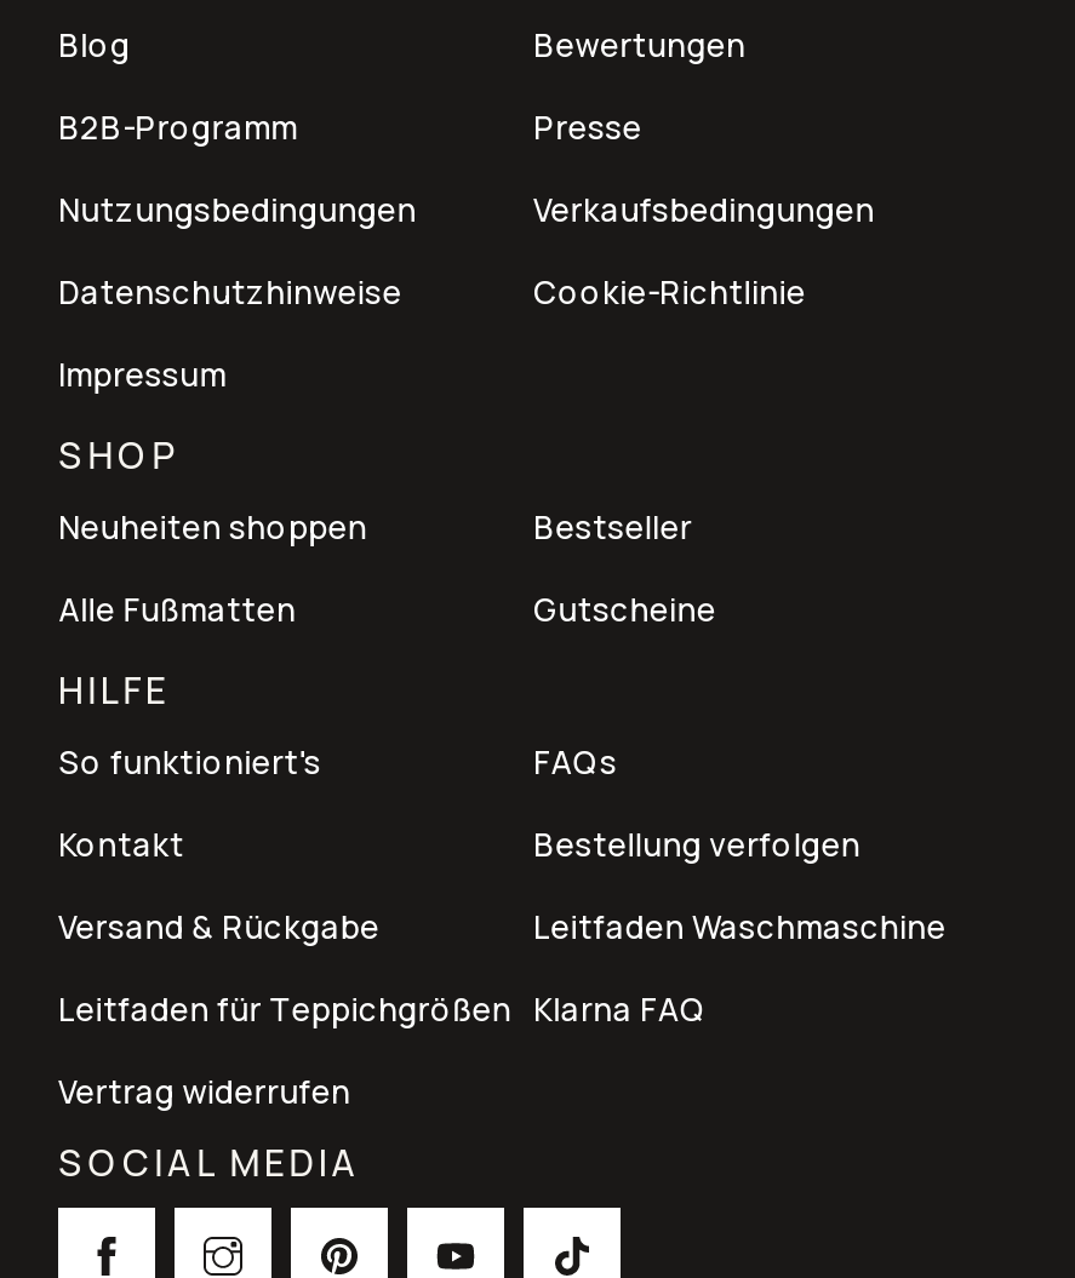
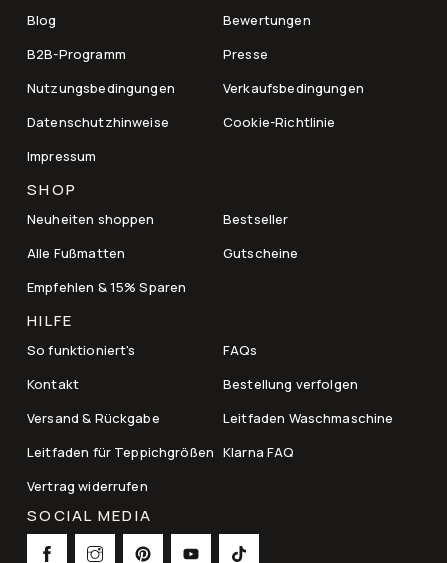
none -> [27,278,186,296] Empfehlen & 15% Sparen

